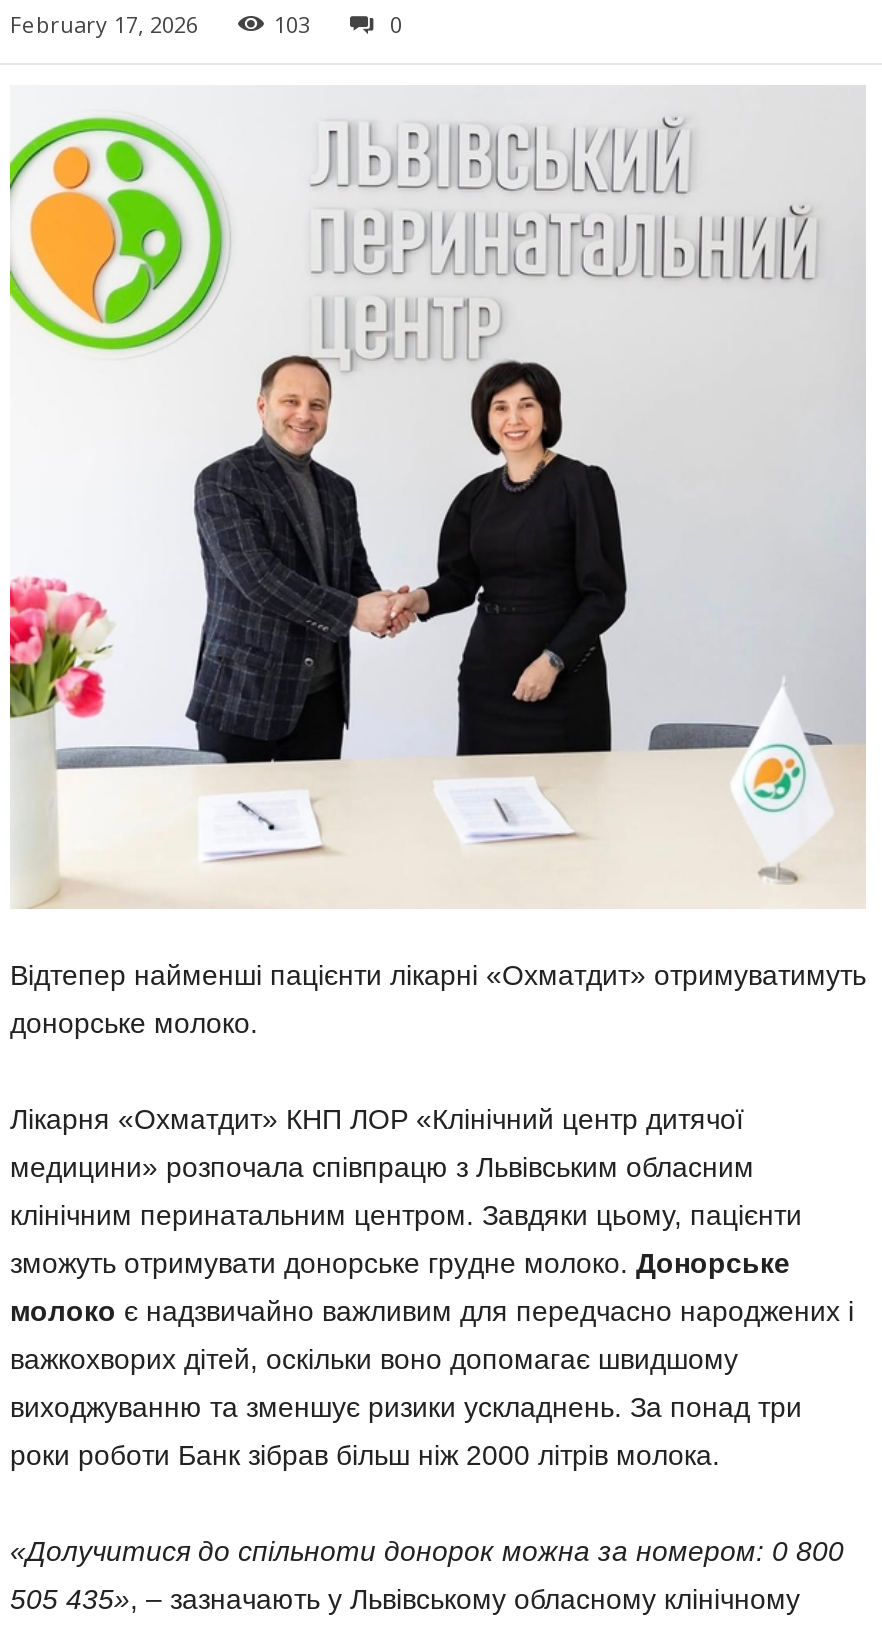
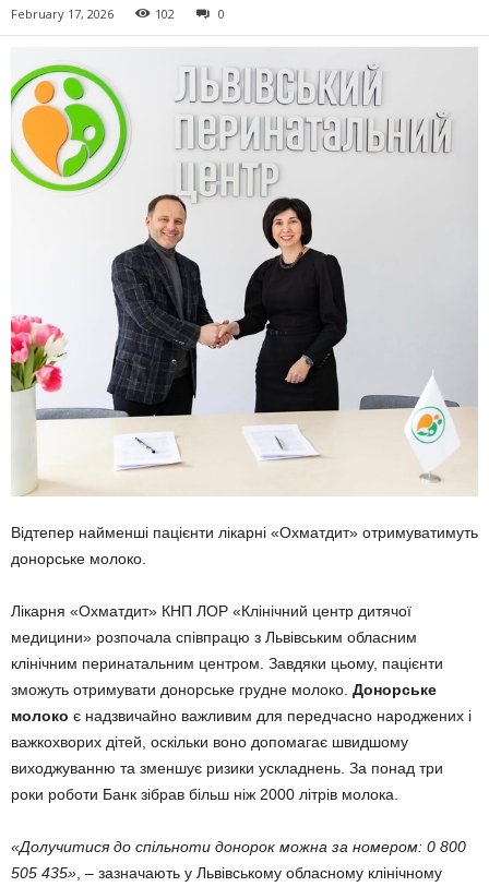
[274,9,310,39] 103 -> [155,5,175,22] 102

